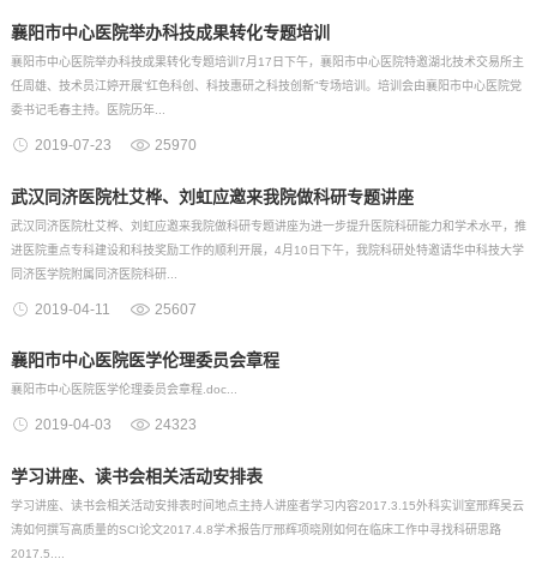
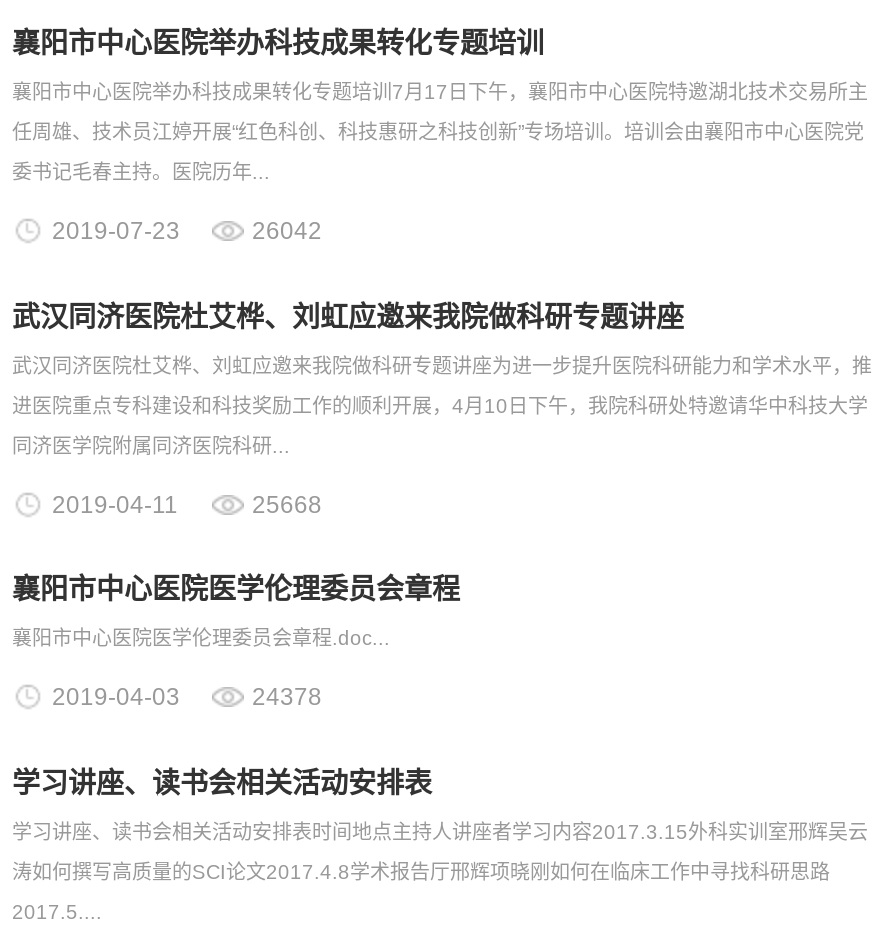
[155,136,197,153] 25970 -> [252,216,322,244] 26042
[155,300,197,317] 25607 -> [252,490,322,518] 25668
[155,417,197,434] 24323 -> [252,684,322,712] 24378

